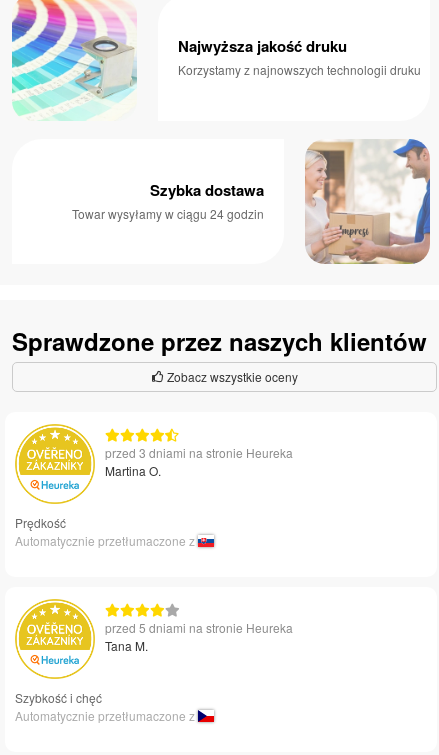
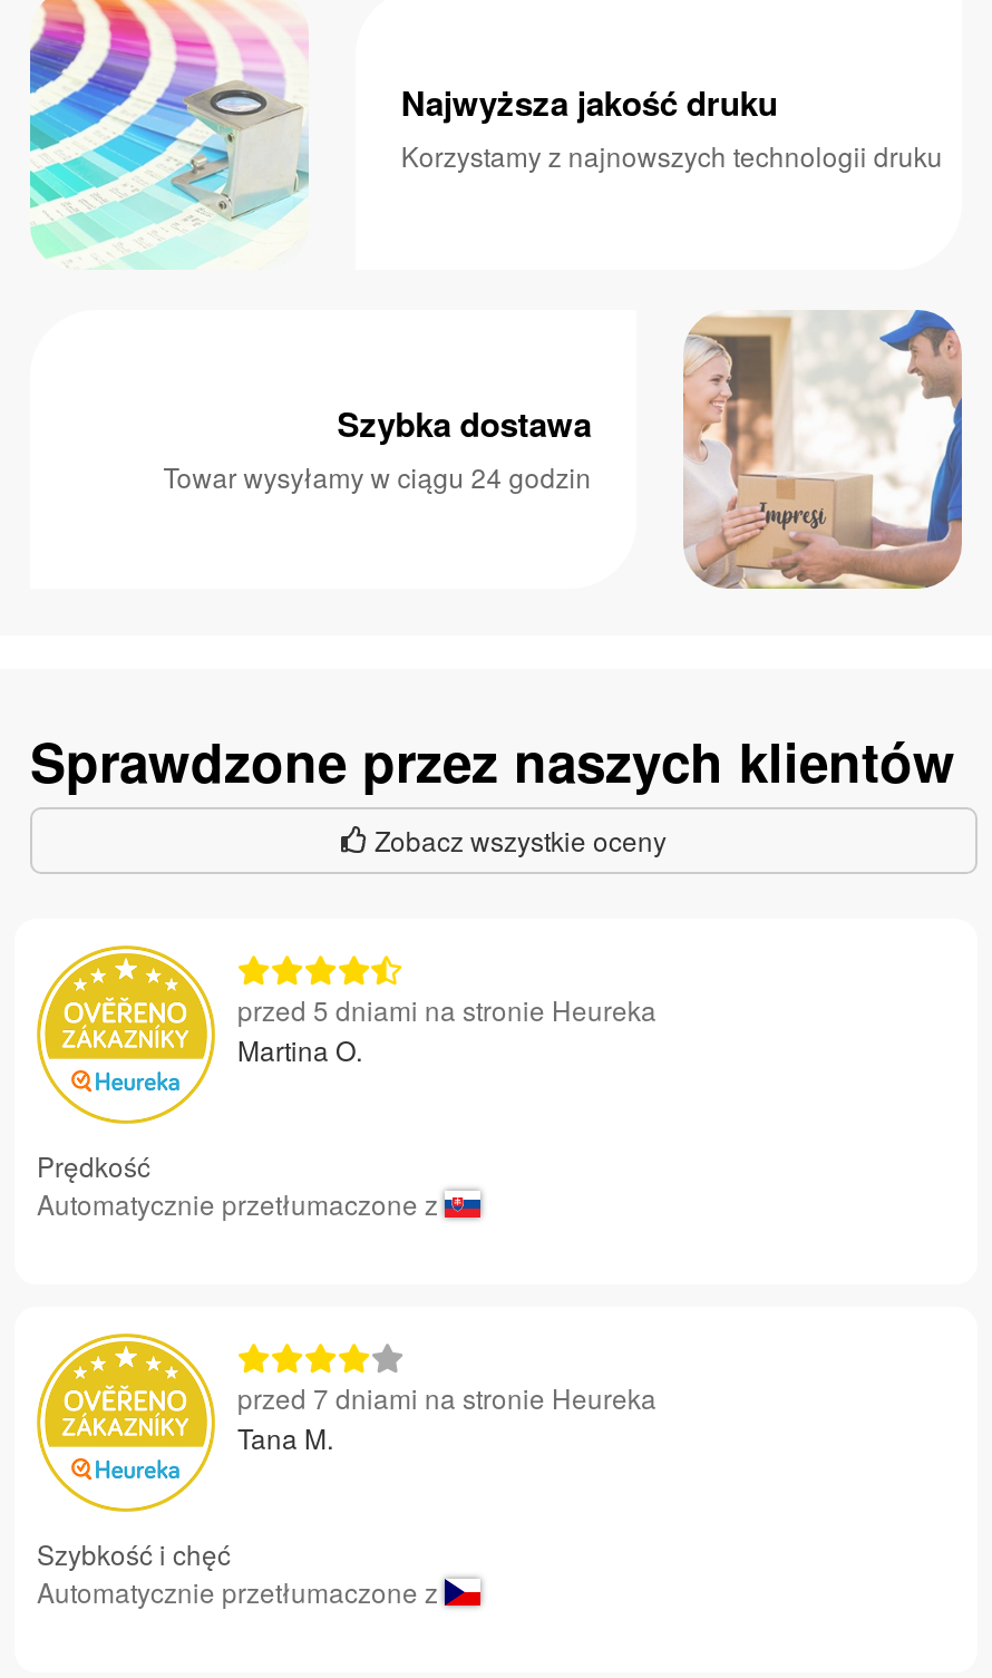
[105,444,293,461] przed 3 dniami na stronie Heureka -> none
none -> [237,1378,657,1416] przed 7 dniami na stronie Heureka
moved [105,619,293,636] -> [237,990,657,1028]: przed 5 dniami na stronie Heureka

